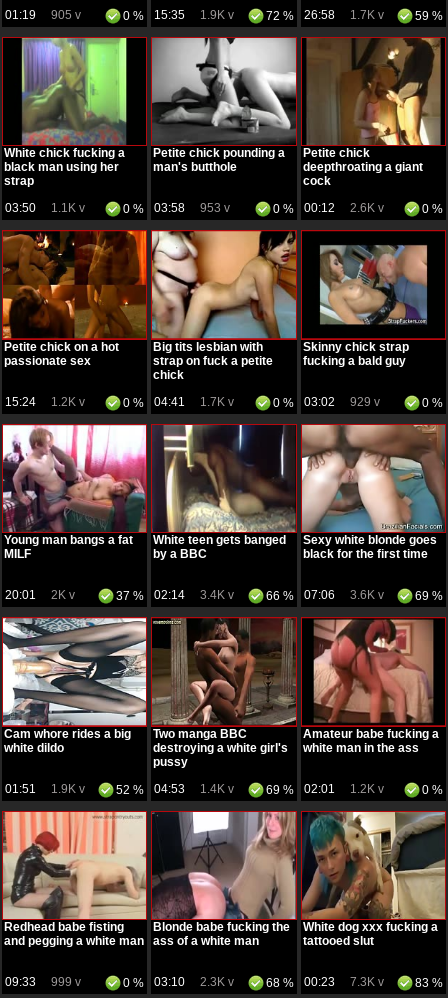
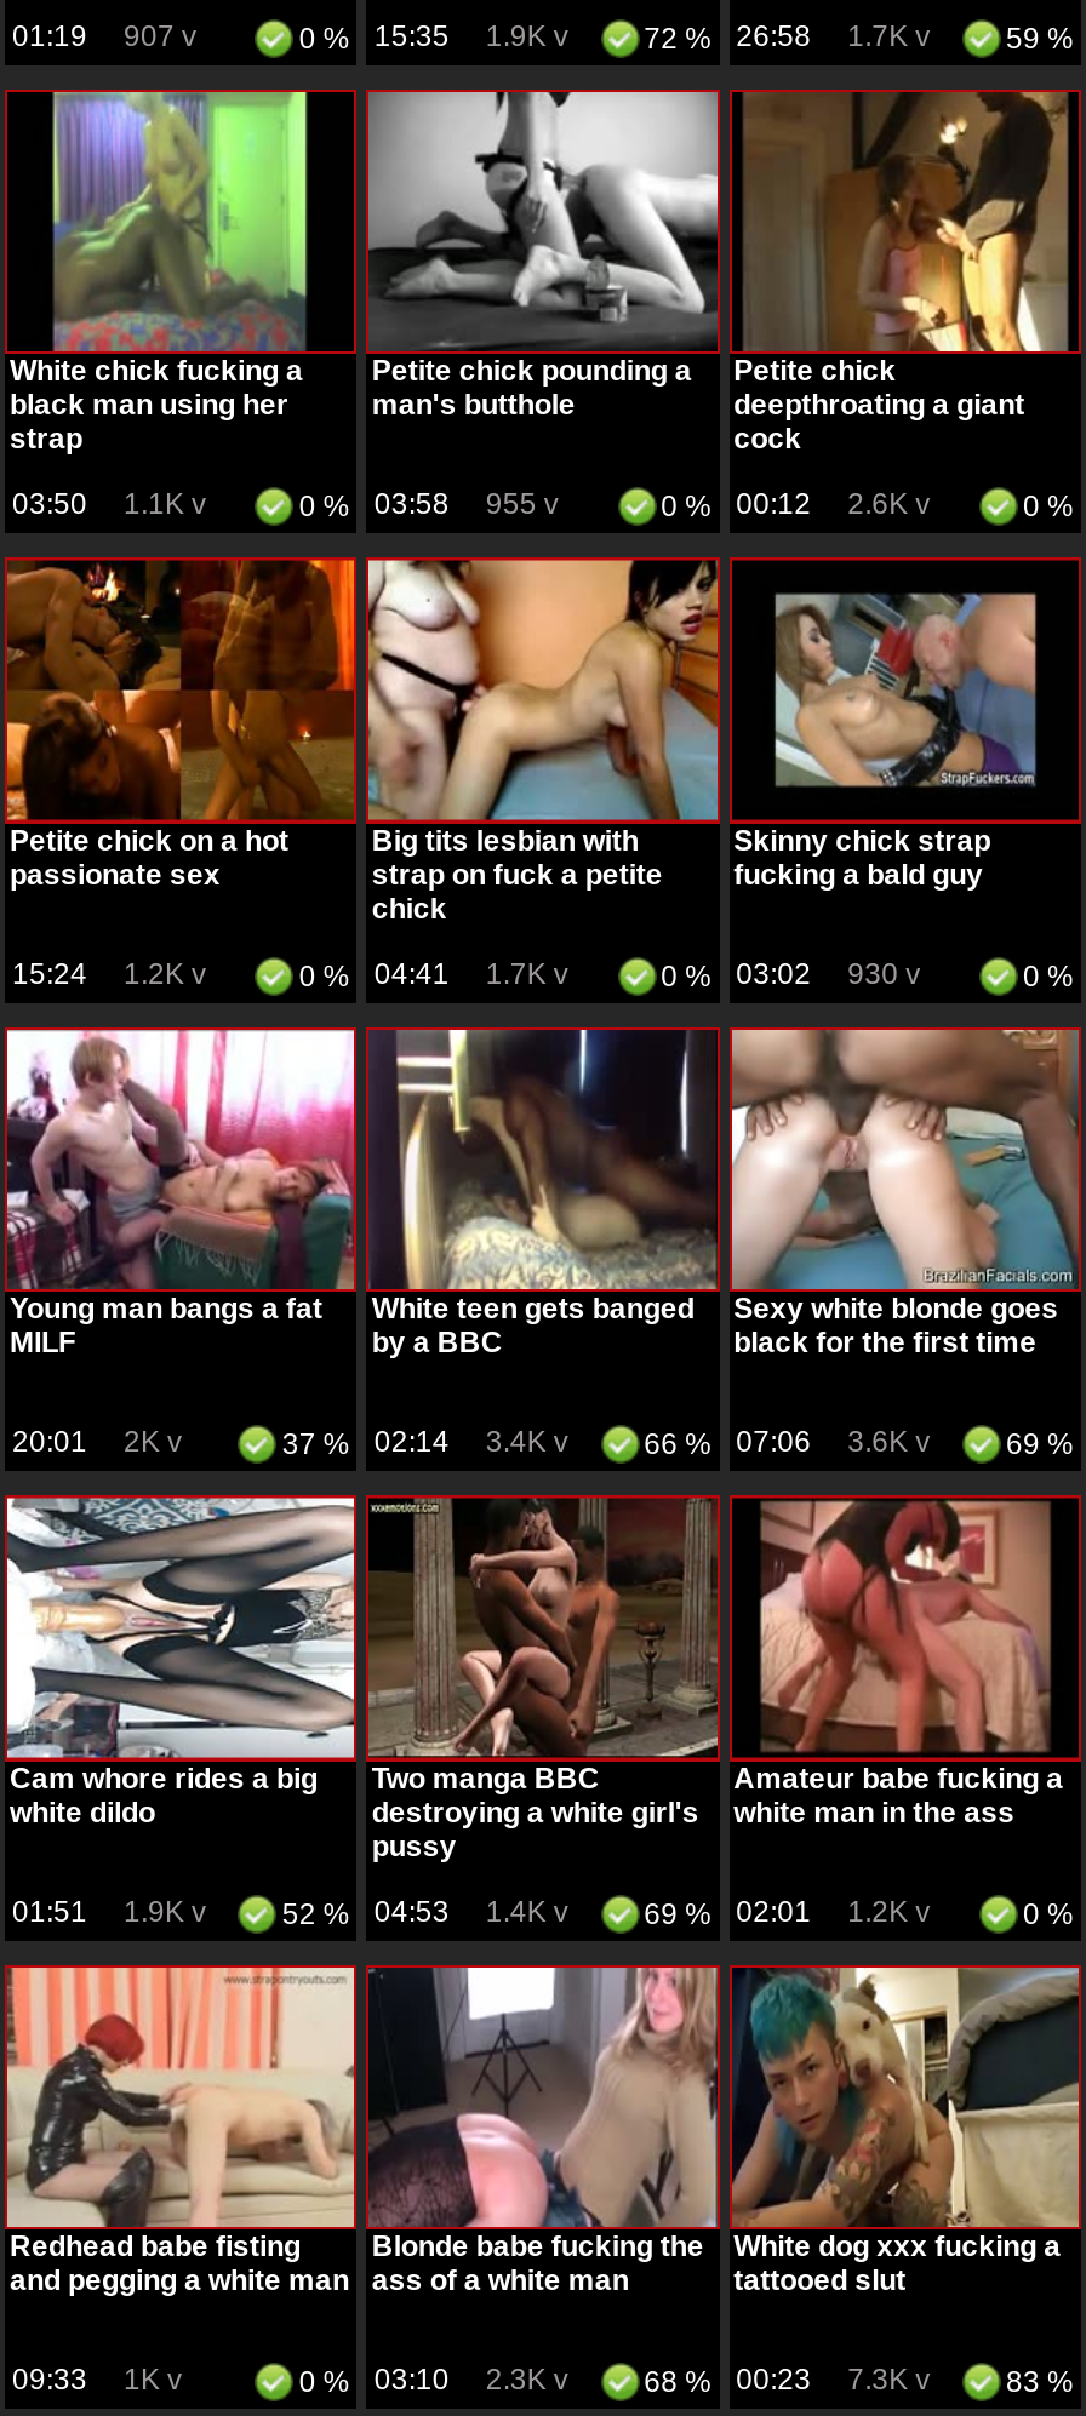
[5,7,81,21] 01:19 905 v -> [12,18,196,52] 01:19 907 v
[123,201,230,216] 0 % 03:58 953 v -> [299,487,558,524] 0 % 03:58 955 v
[273,395,380,410] 0 % 03:02 929 v -> [661,956,920,993] 0 % 03:02 930 v
[5,975,81,989] 09:33 999 v -> [12,2363,182,2397] 09:33 1K v

